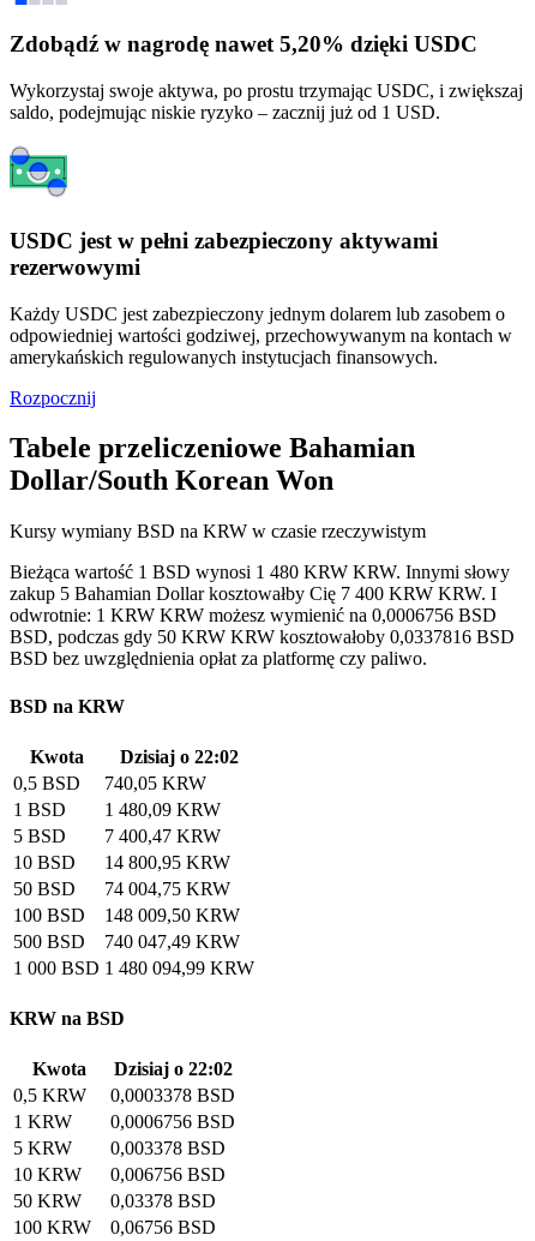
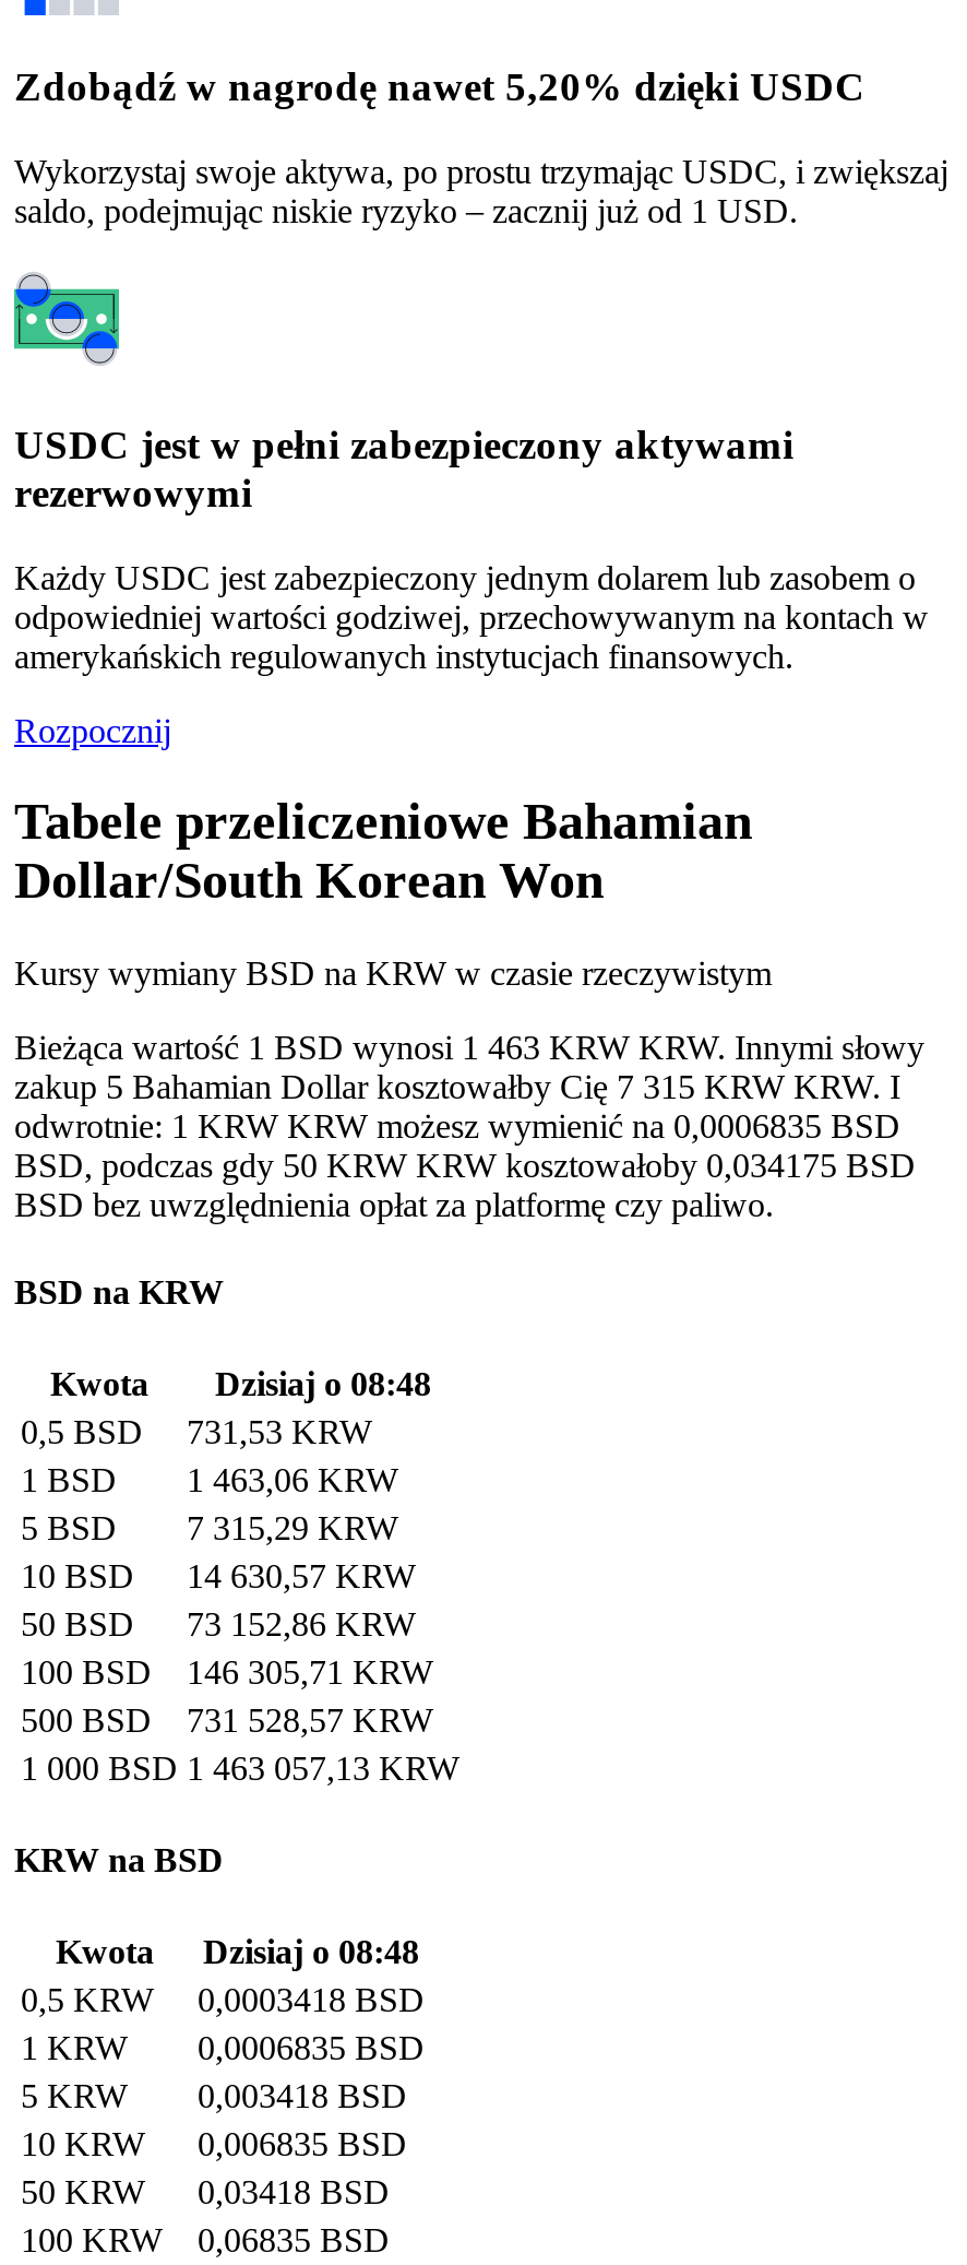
[10,562,510,583] Bieżąca wartość 1 BSD wynosi 1 480 KRW KRW. Innymi słowy -> [14,1030,924,1067] Bieżąca wartość 1 BSD wynosi 1 463 KRW KRW. Innymi słowy
[10,584,497,604] zakup 5 Bahamian Dollar kosztowałby Cię 7 400 KRW KRW. I -> [14,1069,900,1106] zakup 5 Bahamian Dollar kosztowałby Cię 7 315 KRW KRW. I
[10,605,497,626] odwrotnie: 1 KRW KRW możesz wymienić na 0,0006756 BSD -> [14,1108,900,1145] odwrotnie: 1 KRW KRW możesz wymienić na 0,0006835 BSD
[10,627,515,647] BSD, podczas gdy 50 KRW KRW kosztowałoby 0,0337816 BSD -> [14,1148,916,1185] BSD, podczas gdy 50 KRW KRW kosztowałoby 0,034175 BSD
[29,746,239,767] Kwota Dzisiaj o 22:02 -> [50,1365,431,1402] Kwota Dzisiaj o 08:48
[13,773,206,793] 0,5 BSD 740,05 KRW -> [21,1413,372,1450] 0,5 BSD 731,53 KRW
[13,799,221,820] 1 BSD 1 480,09 KRW -> [21,1461,398,1498] 1 BSD 1 463,06 KRW
[13,826,221,846] 5 BSD 7 400,47 KRW -> [21,1509,398,1546] 5 BSD 7 315,29 KRW
[13,852,230,872] 10 BSD 14 800,95 KRW -> [21,1557,416,1594] 10 BSD 14 630,57 KRW
[13,878,230,899] 50 BSD 74 004,75 KRW -> [21,1605,416,1642] 50 BSD 73 152,86 KRW
[13,905,240,925] 100 BSD 148 009,50 KRW -> [21,1653,433,1690] 100 BSD 146 305,71 KRW
[13,931,240,952] 500 BSD 740 047,49 KRW -> [21,1701,433,1738] 500 BSD 731 528,57 KRW
[13,958,254,978] 1 000 BSD 1 480 094,99 KRW -> [21,1749,459,1786] 1 000 BSD 1 463 057,13 KRW
[32,1059,232,1079] Kwota Dzisiaj o 22:02 -> [56,1934,419,1971] Kwota Dzisiaj o 08:48
[13,1085,235,1106] 0,5 KRW 0,0003378 BSD -> [21,1982,425,2019] 0,5 KRW 0,0003418 BSD
[13,1112,235,1132] 1 KRW 0,0006756 BSD -> [21,2030,425,2067] 1 KRW 0,0006835 BSD
[13,1138,226,1159] 5 KRW 0,003378 BSD -> [21,2078,407,2115] 5 KRW 0,003418 BSD
[13,1165,226,1185] 10 KRW 0,006756 BSD -> [21,2126,407,2163] 10 KRW 0,006835 BSD
[13,1191,216,1211] 50 KRW 0,03378 BSD -> [21,2174,390,2211] 50 KRW 0,03418 BSD
[13,1217,216,1238] 100 KRW 0,06756 BSD -> [21,2222,390,2259] 100 KRW 0,06835 BSD

